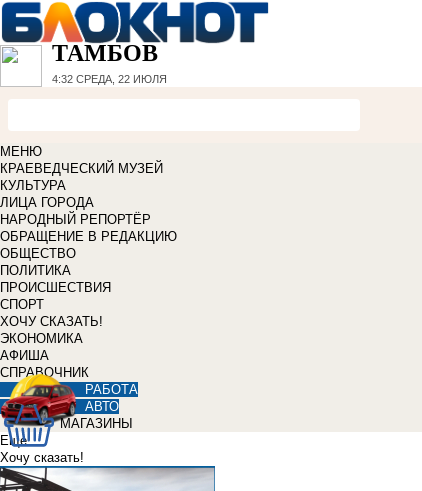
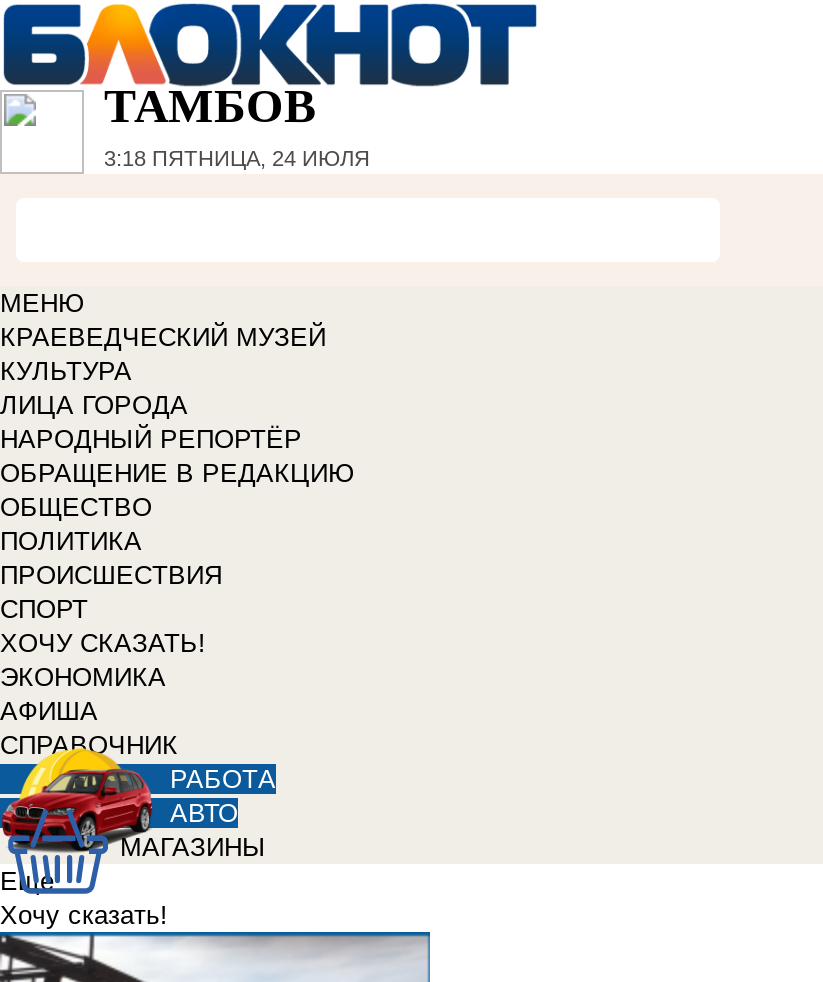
[52,73,167,85] 4:32 СРЕДА, 22 ИЮЛЯ -> [104,147,370,171] 3:18 ПЯТНИЦА, 24 ИЮЛЯ

